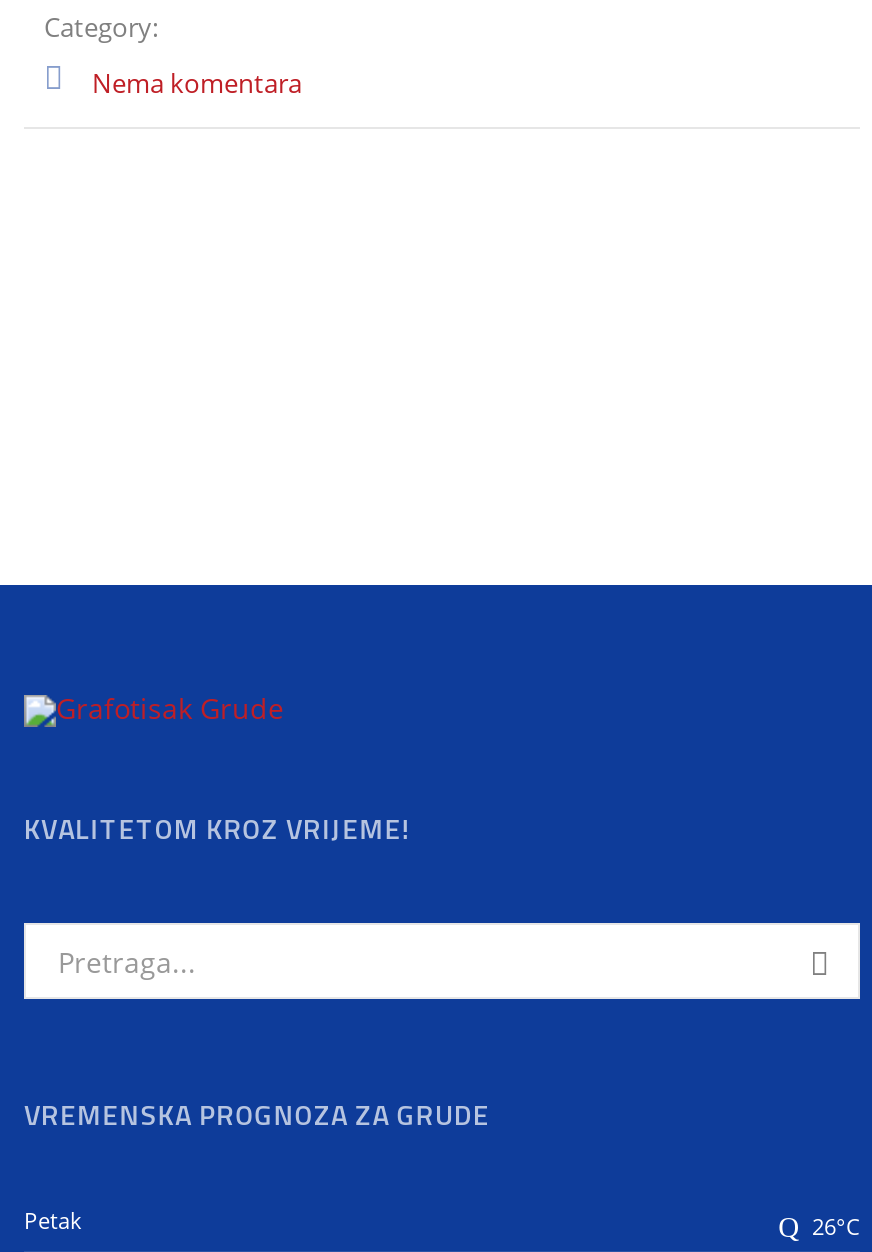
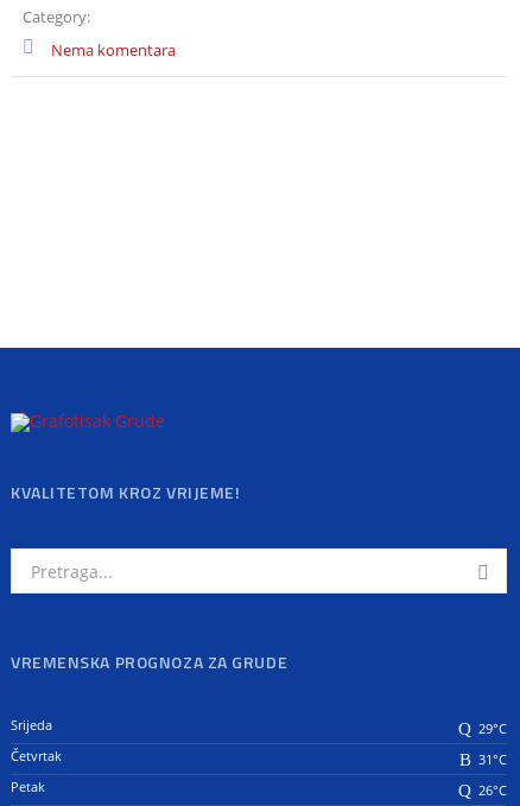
none -> [11,716,507,768] Srijeda | 29°C | Četvrtak | 31°C

